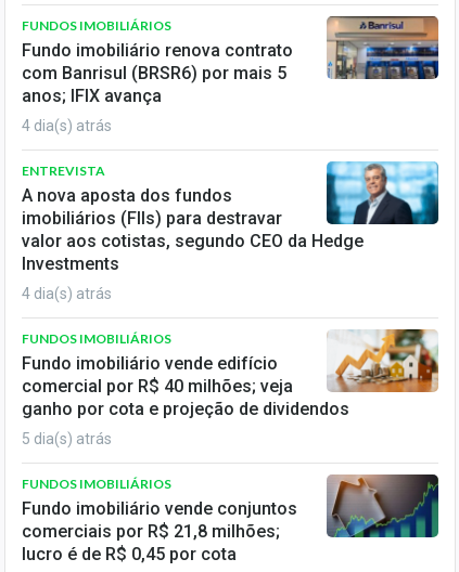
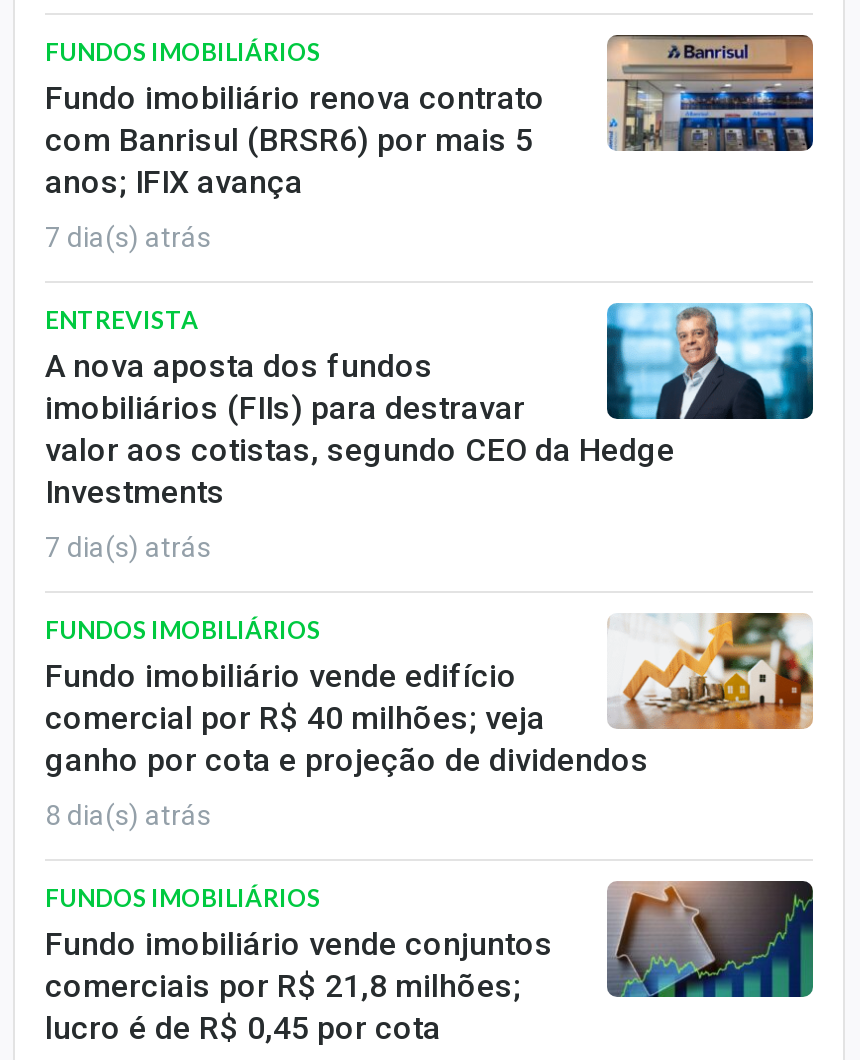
[22,117,112,134] 4 dia(s) atrás -> [45,221,211,253] 7 dia(s) atrás
[22,285,112,302] 4 dia(s) atrás -> [45,531,211,563] 7 dia(s) atrás
[22,430,112,447] 5 dia(s) atrás -> [45,799,211,831] 8 dia(s) atrás

